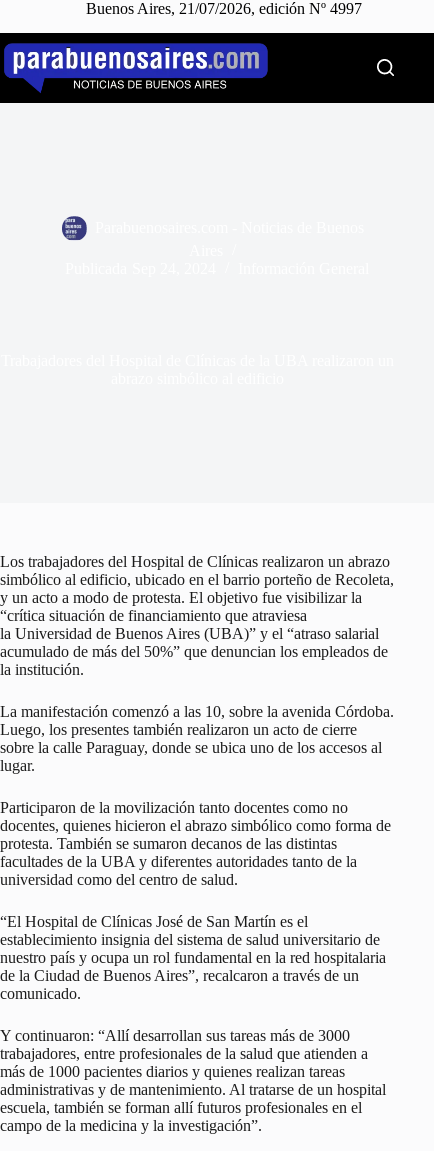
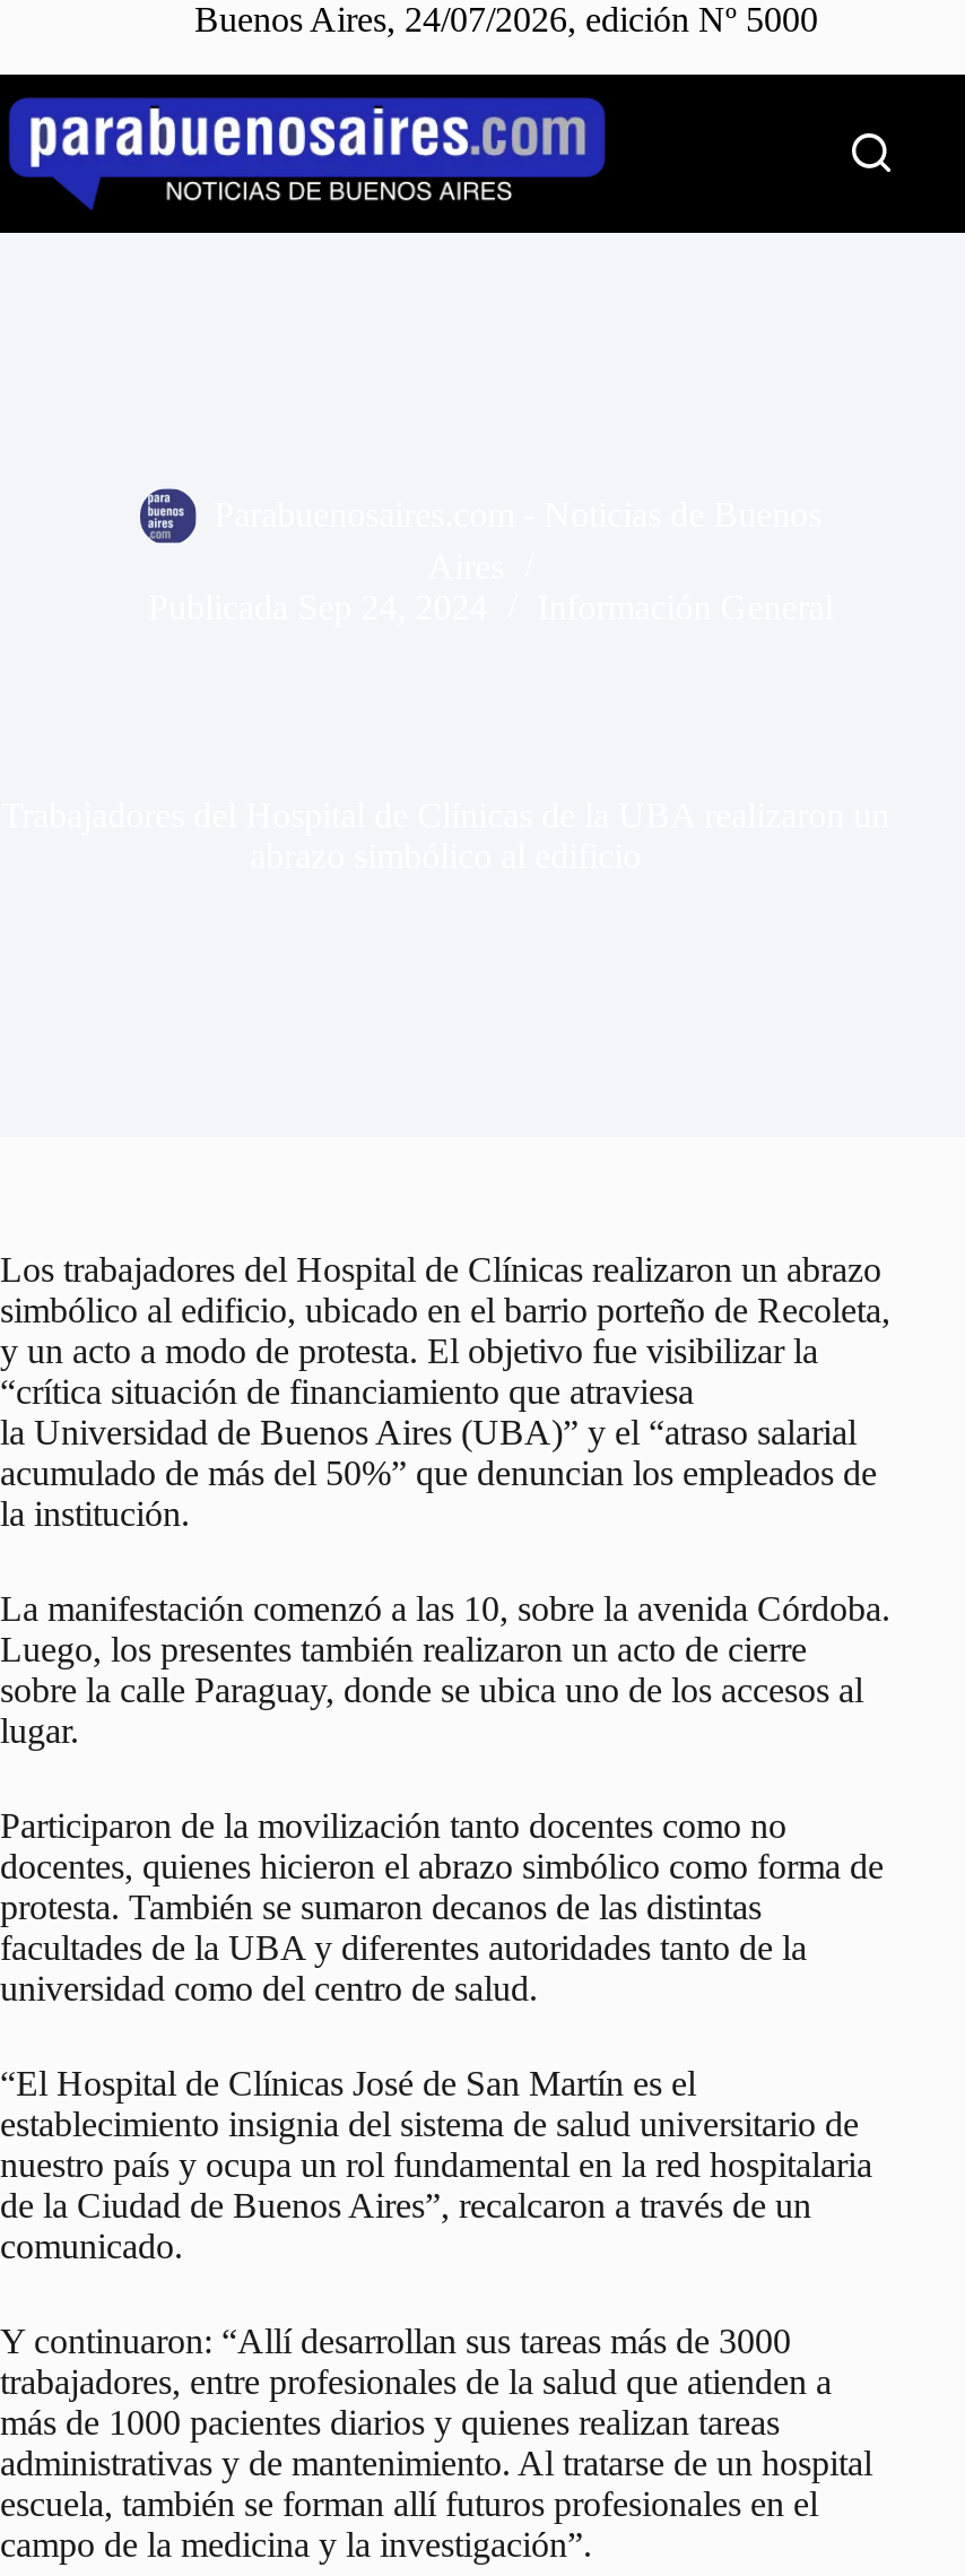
[86,0,362,17] Buenos Aires, 21/07/2026, edición Nº 4997 -> [194,0,818,38] Buenos Aires, 24/07/2026, edición Nº 5000

